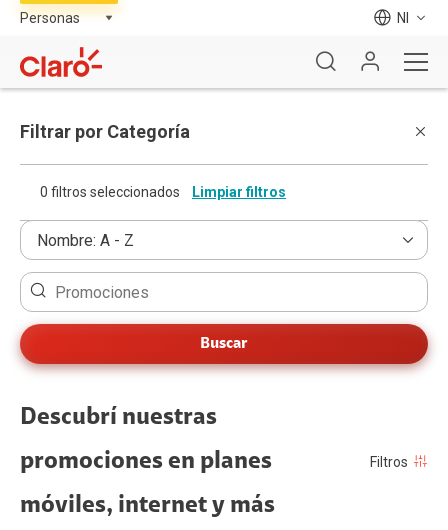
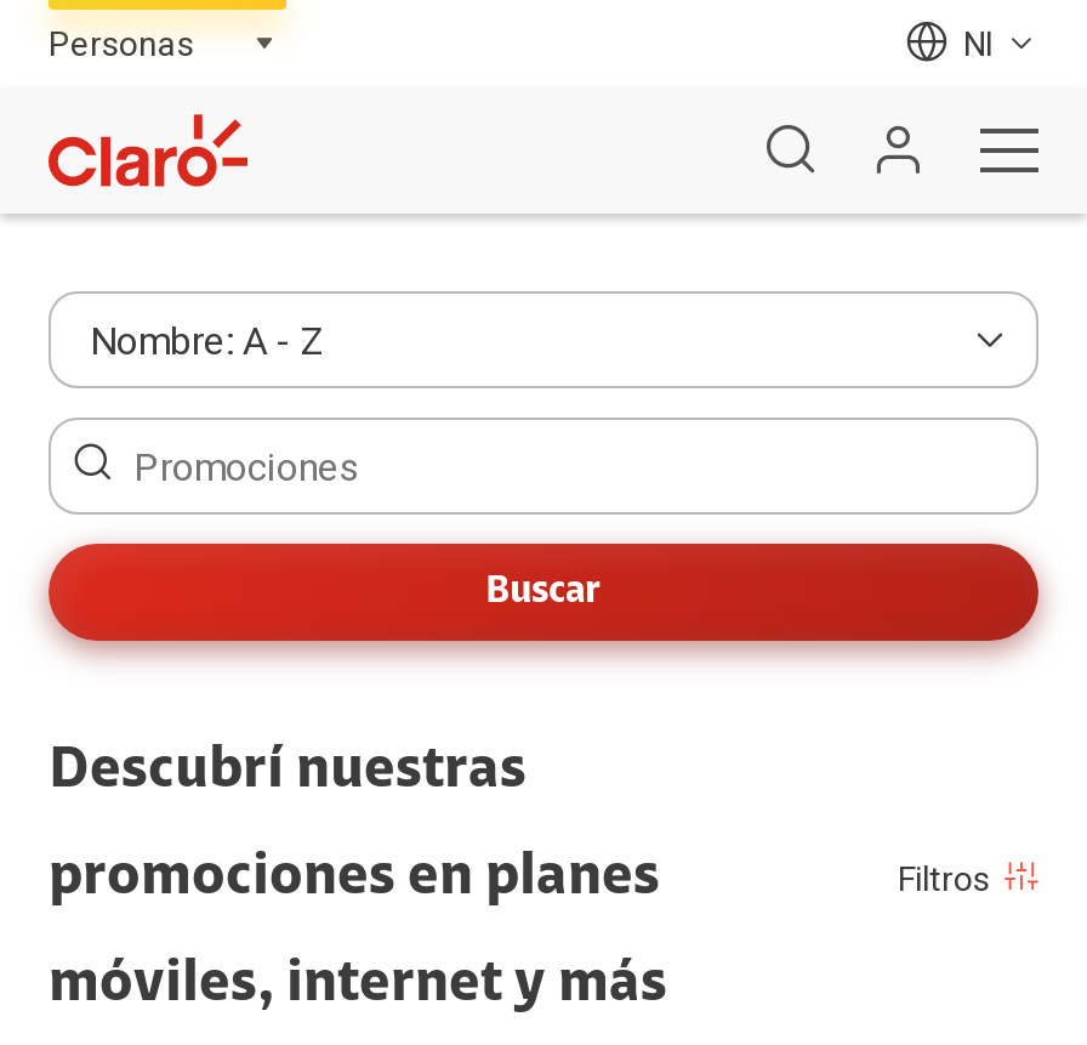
[20,121,286,200] Filtrar por Categoría | 0 filtros seleccionados | Limpiar filtros -> none

